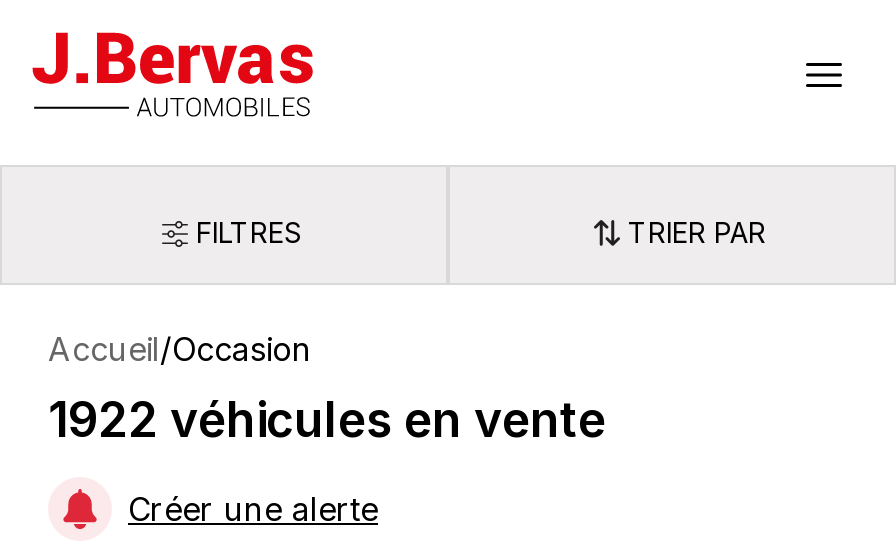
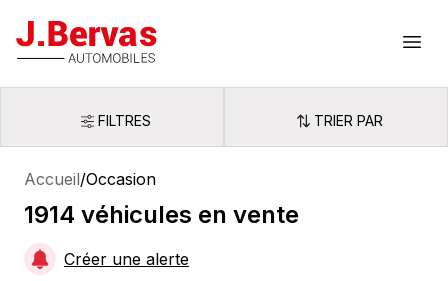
[48,391,606,449] 1922 véhicules en vente -> [24,200,299,229] 1914 véhicules en vente

